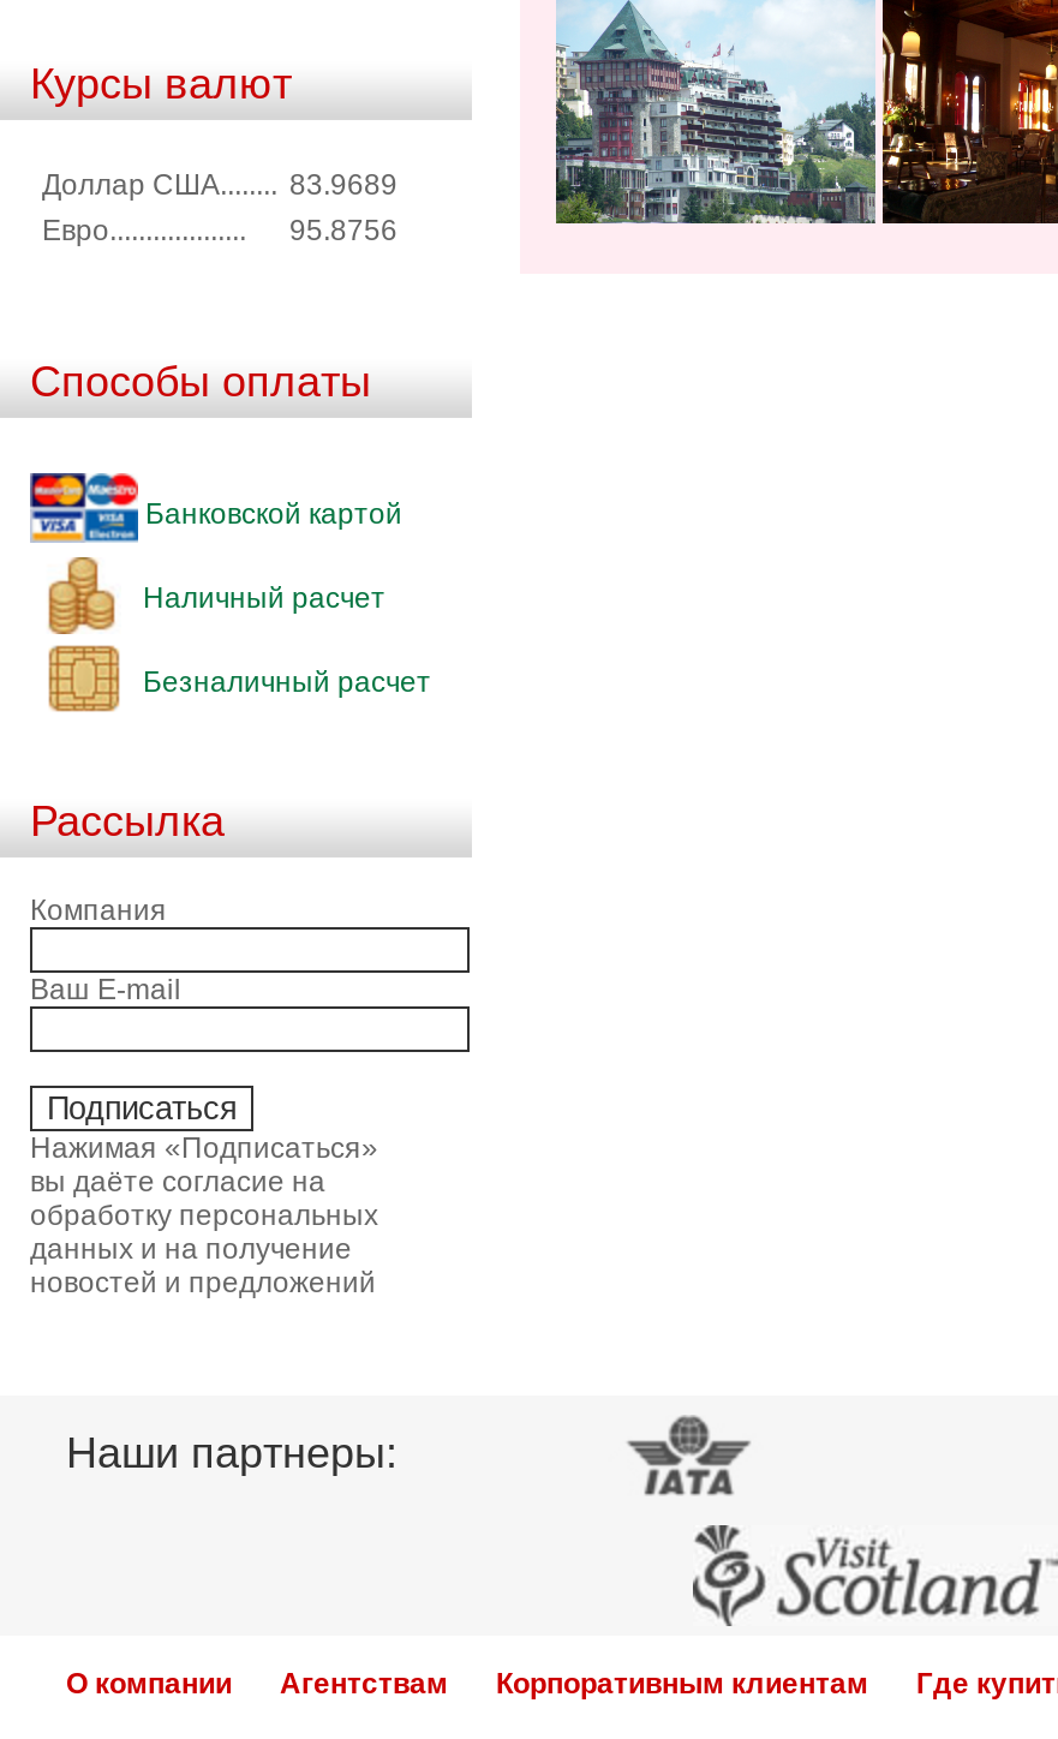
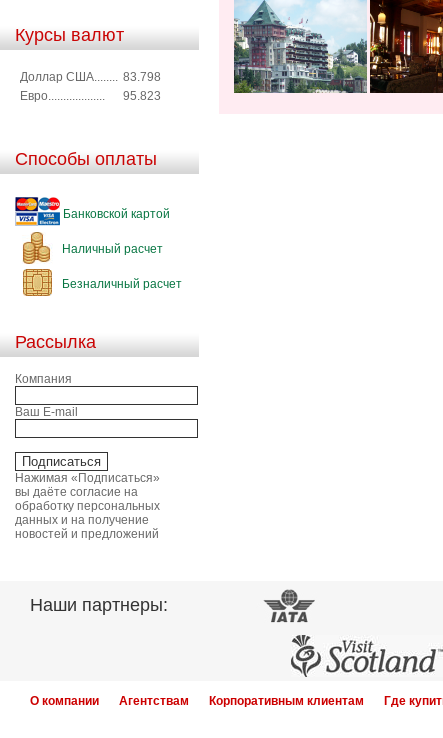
[42,168,398,202] Доллар США........ 83.9689 -> [20,70,161,84] Доллар США........ 83.798
[42,214,398,247] Евро................... 95.8756 -> [20,89,161,103] Евро................... 95.823

